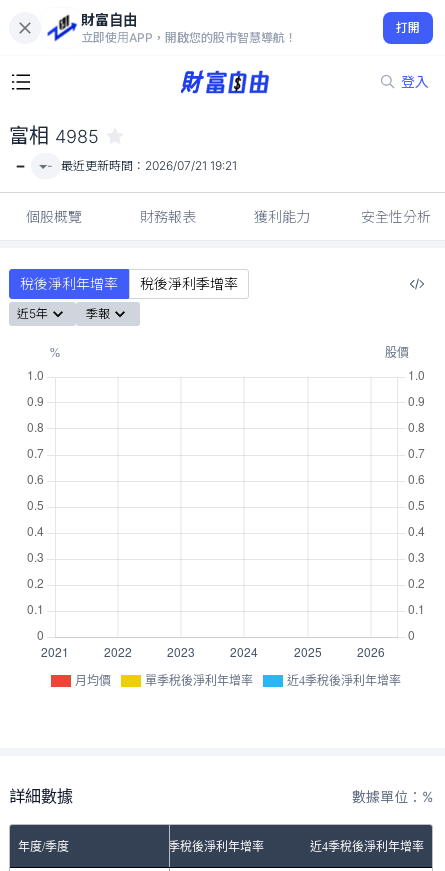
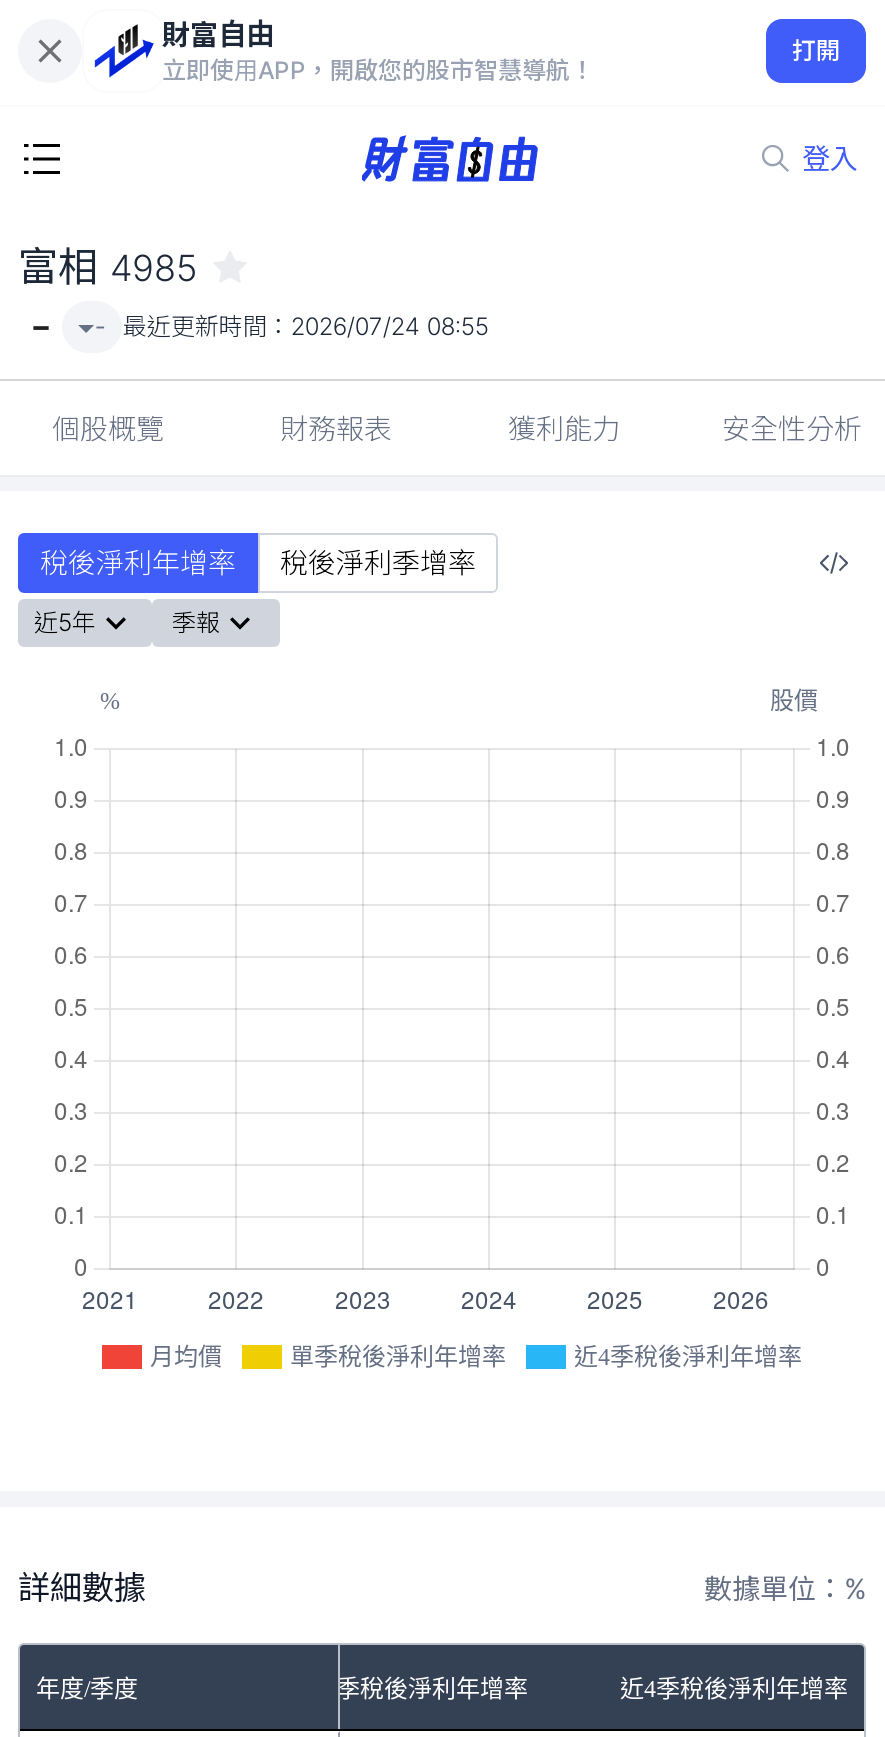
[47,158,237,173] - 最近更新時間：2026/07/21 19:21 -> [95,311,489,341] - 最近更新時間：2026/07/24 08:55

